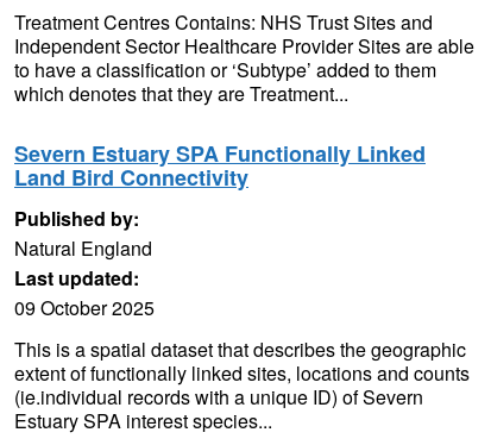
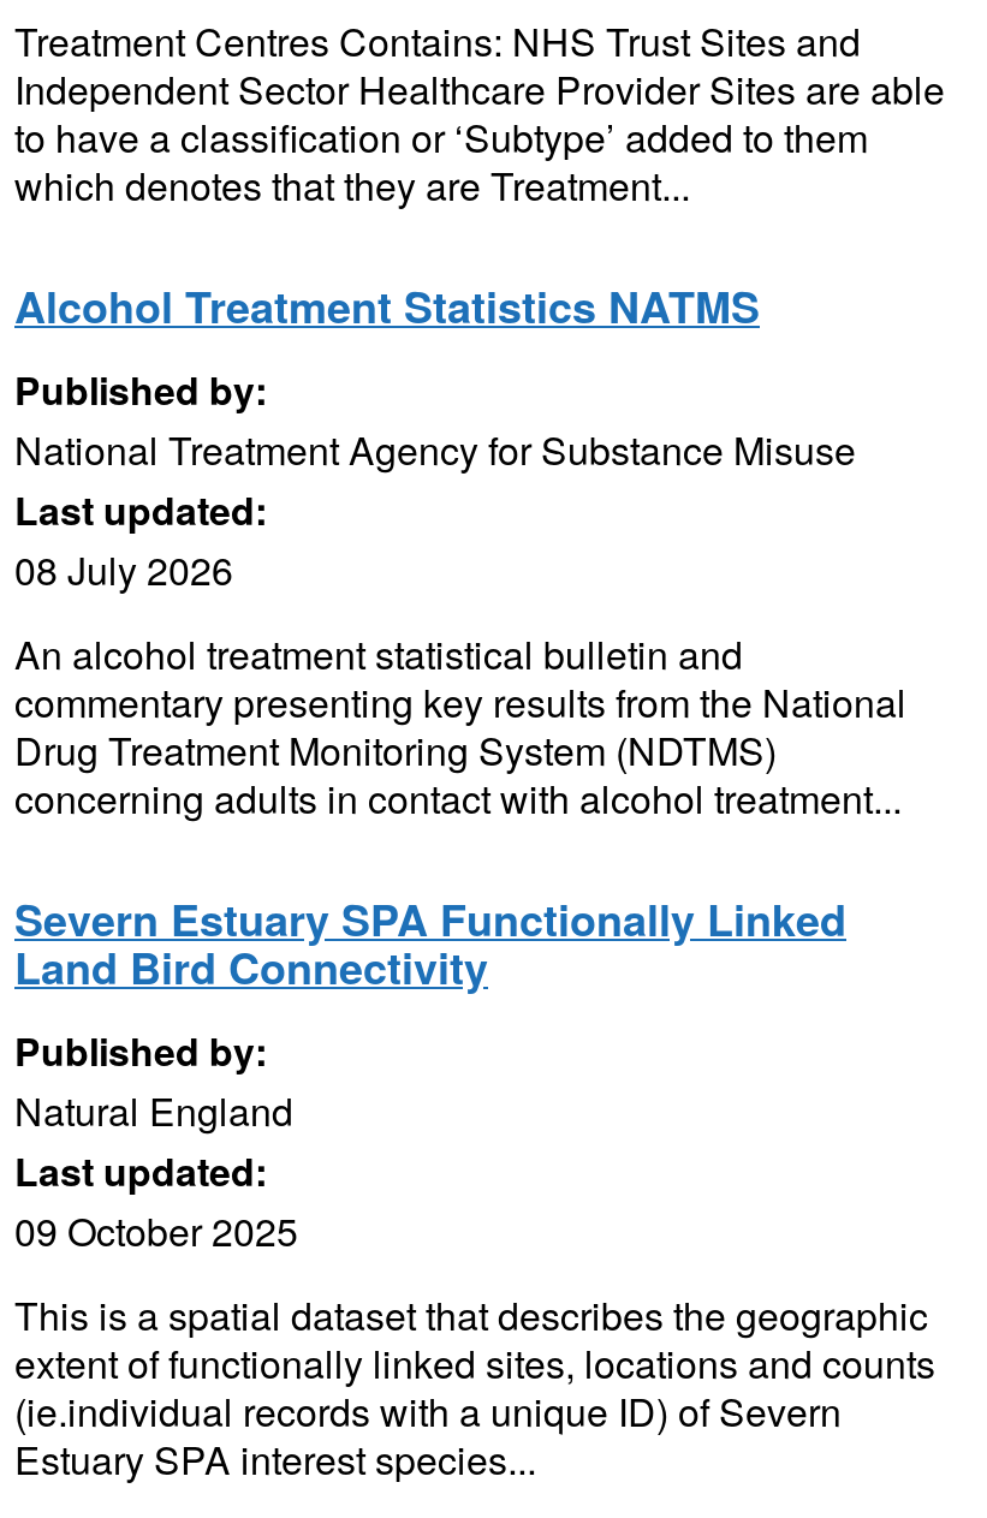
none -> [14,275,906,826] Alcohol Treatment Statistics NATMS | Published by: | National Treatment Agency for Substance Misuse | Last updated: | 08 July 2026 | An alcohol treatment statistical bulletin and | commentary presenting key results from the National | Drug Treatment Monitoring System (NDTMS) | concerning adults in contact with alcohol treatment...

